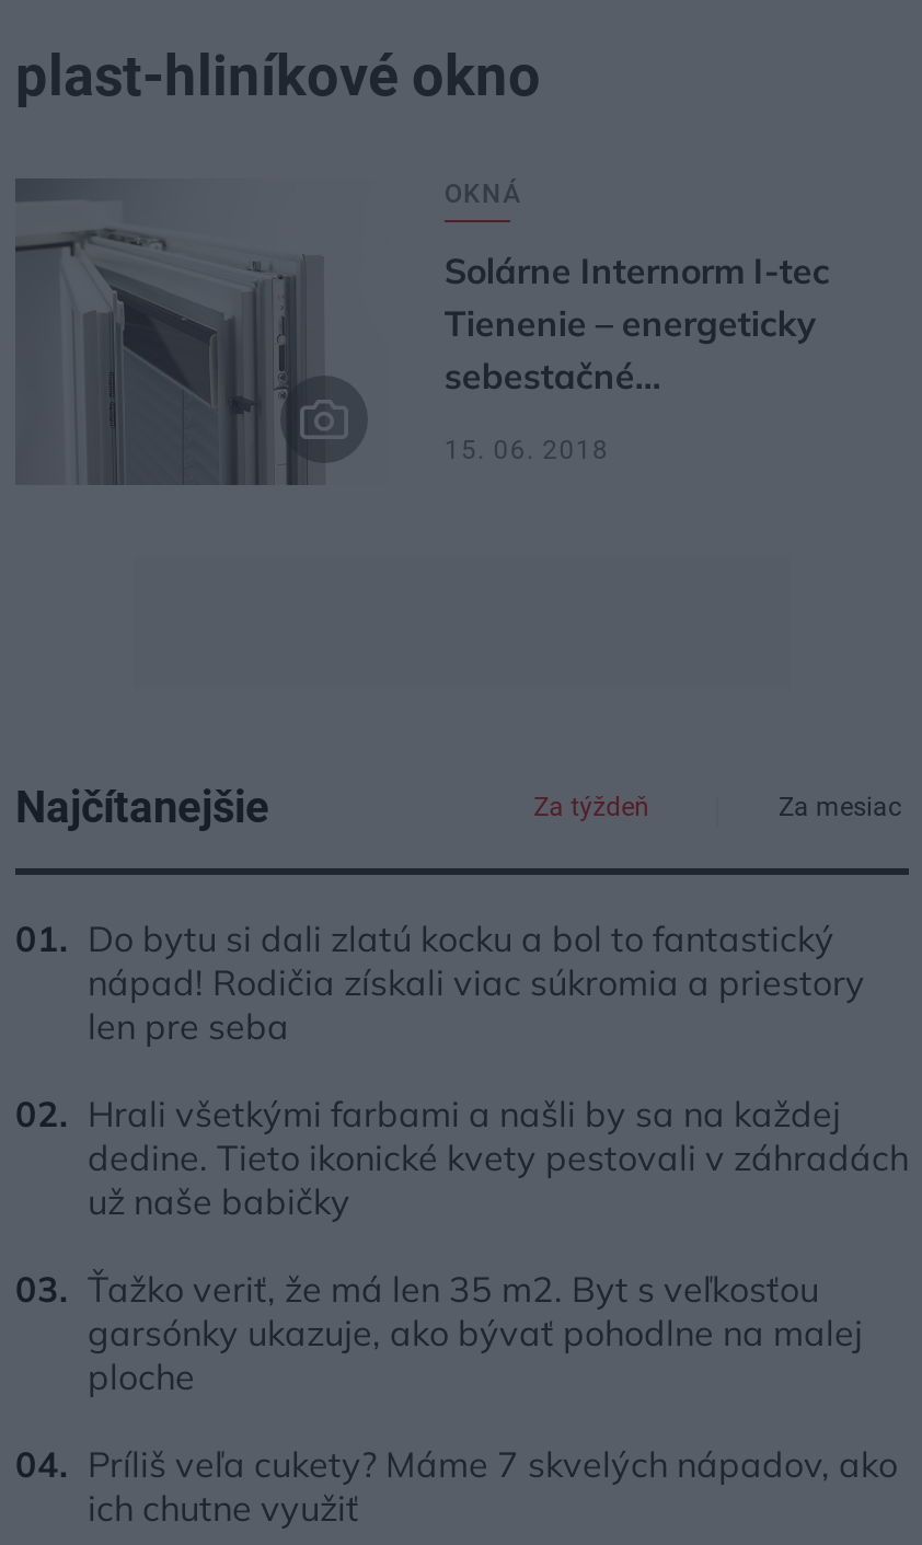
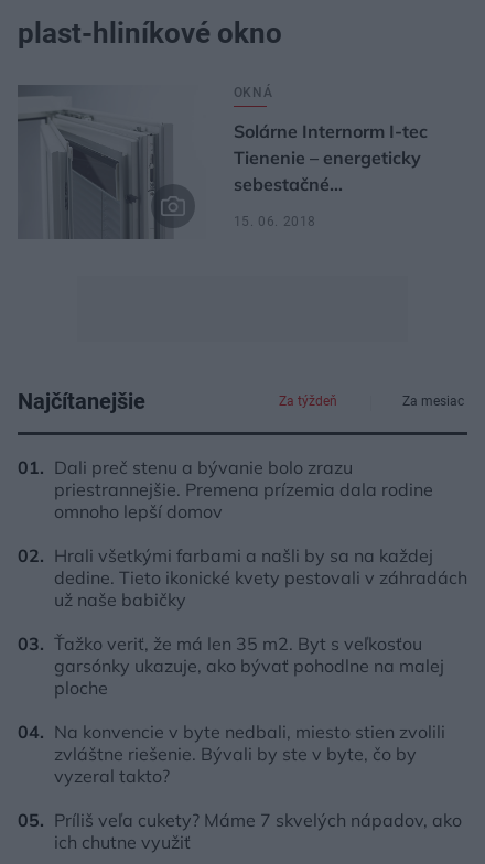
[88,917,865,1049] Do bytu si dali zlatú kocku a bol to fantastický | nápad! Rodičia získali viac súkromia a priestory | len pre seba -> [54,457,433,523] Dali preč stenu a bývanie bolo zrazu | priestrannejšie. Premena prízemia dala rodine | omnoho lepší domov
none -> [54,721,445,787] Na konvencie v byte nedbali, miesto stien zvolili | zvláštne riešenie. Bývali by ste v byte, čo by | vyzeral takto?

